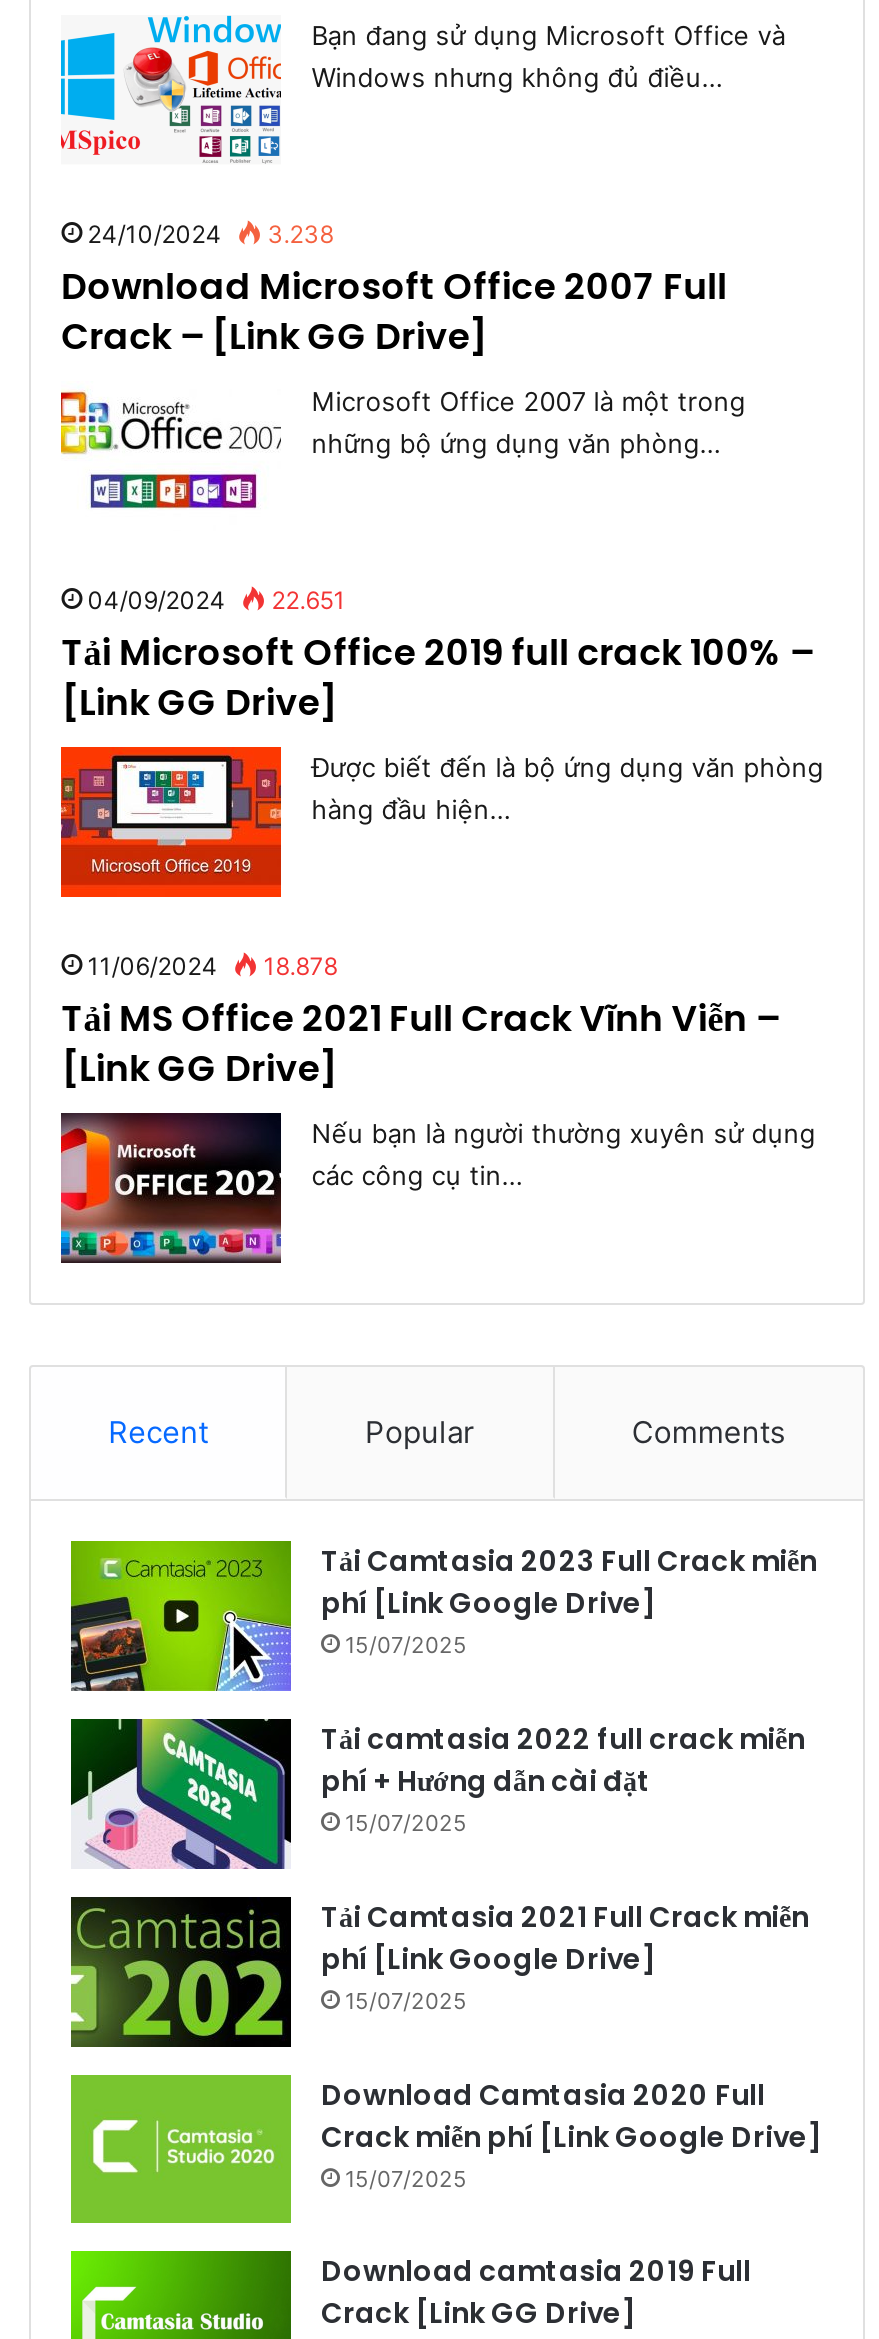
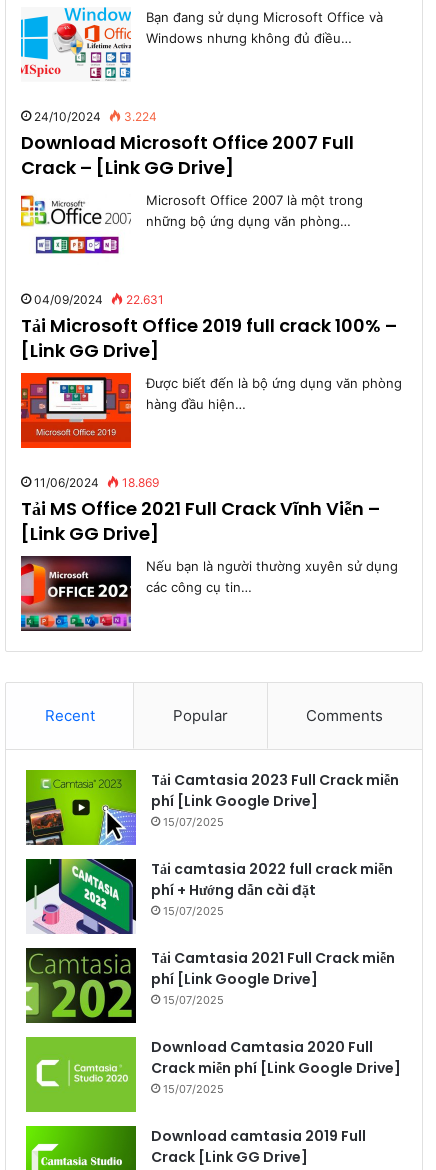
[88,219,334,249] 24/10/2024 3.238 -> [34,109,157,124] 24/10/2024 3.224
[88,585,346,615] 04/09/2024 22.651 -> [34,292,164,307] 04/09/2024 22.631
[88,951,338,981] 11/06/2024 18.878 -> [34,475,159,490] 11/06/2024 18.869

